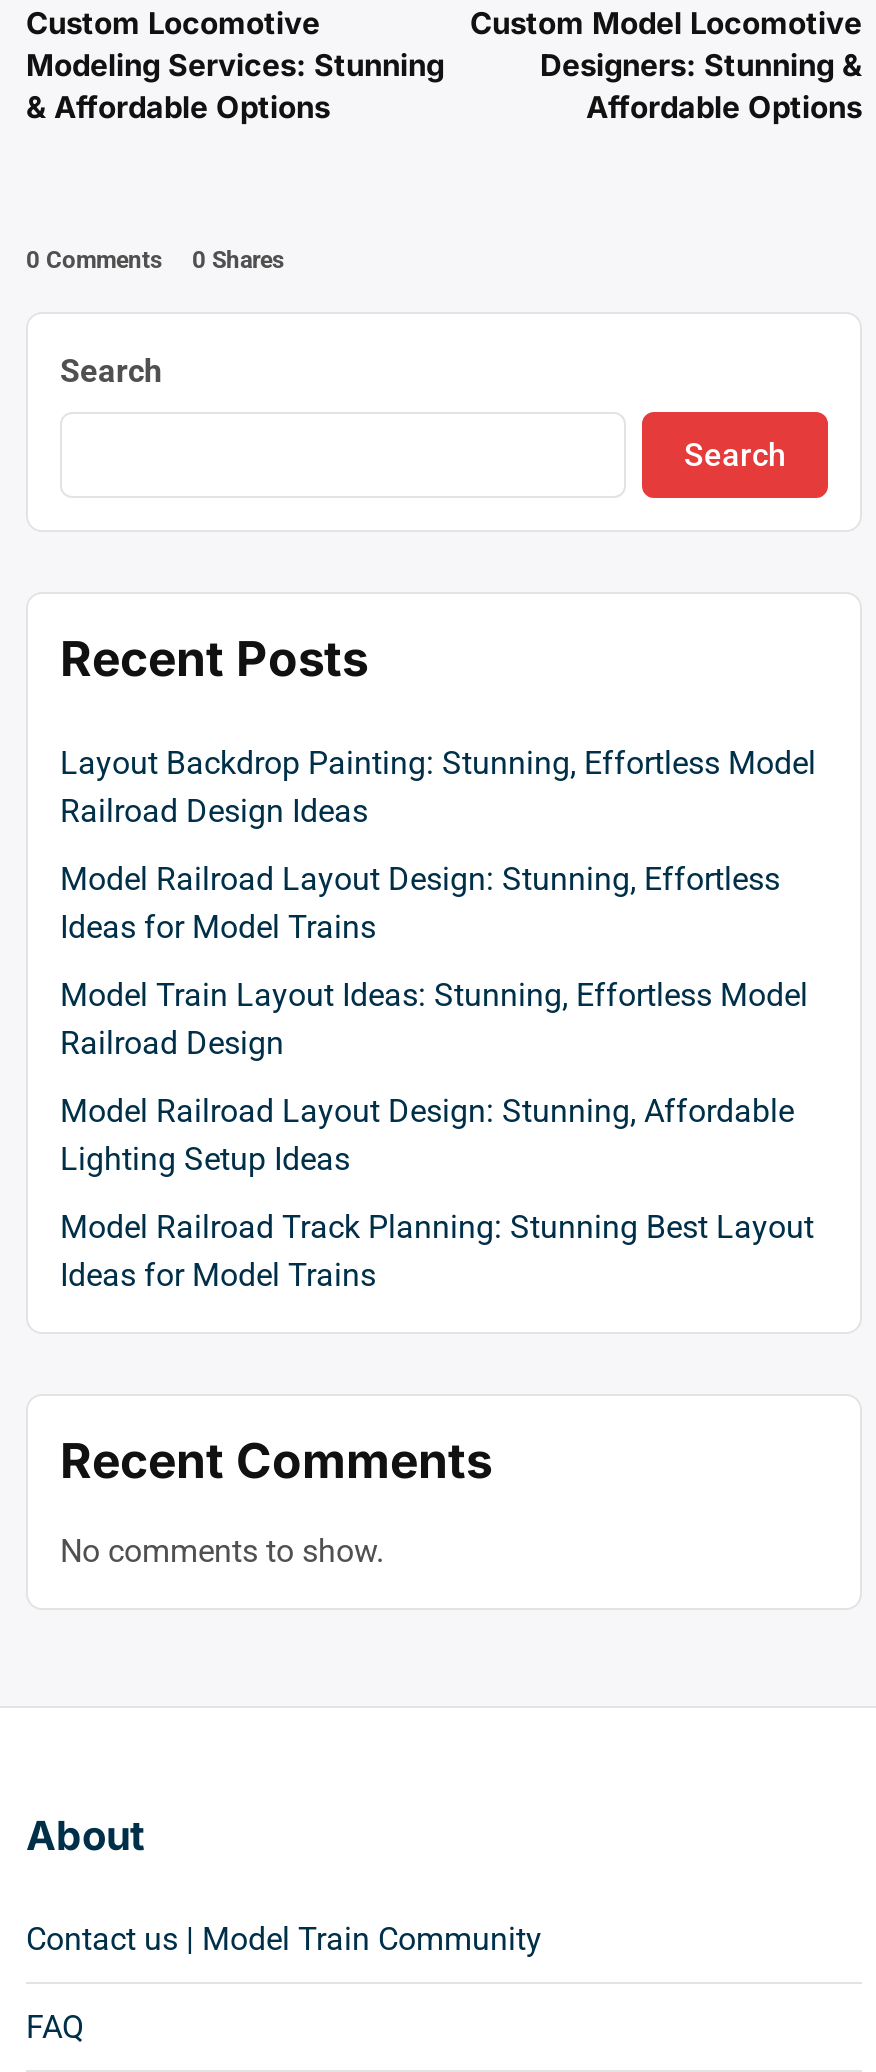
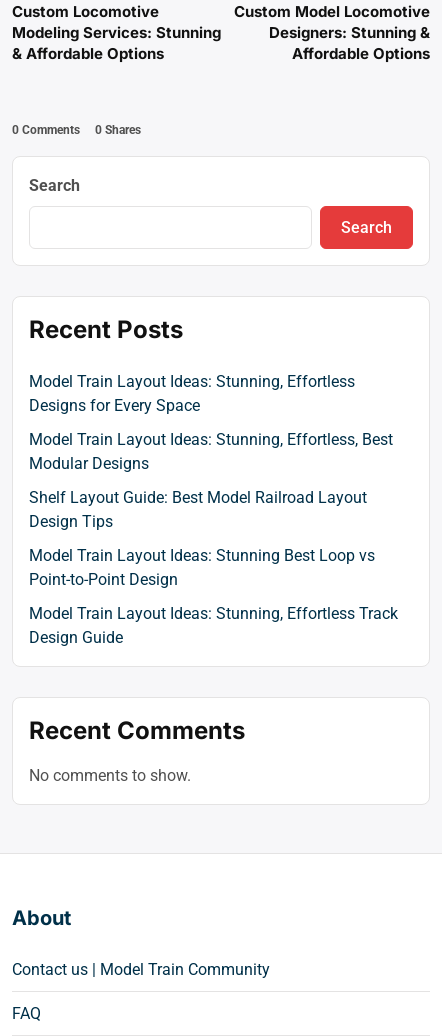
[60,744,816,830] Layout Backdrop Painting: Stunning, Effortless Model | Railroad Design Ideas -> [29,372,355,415] Model Train Layout Ideas: Stunning, Effortless | Designs for Every Space
[60,860,780,946] Model Railroad Layout Design: Stunning, Effortless | Ideas for Model Trains -> [29,430,393,473] Model Train Layout Ideas: Stunning, Effortless, Best | Modular Designs
[60,976,808,1062] Model Train Layout Ideas: Stunning, Effortless Model | Railroad Design -> [29,488,367,531] Shelf Layout Guide: Best Model Railroad Layout | Design Tips
[60,1092,794,1178] Model Railroad Layout Design: Stunning, Affordable | Lighting Setup Ideas -> [29,546,375,589] Model Train Layout Ideas: Stunning Best Loop vs | Point-to-Point Design
[60,1208,814,1294] Model Railroad Track Planning: Stunning Best Layout | Ideas for Model Trains -> [29,604,398,647] Model Train Layout Ideas: Stunning, Effortless Track | Design Guide

